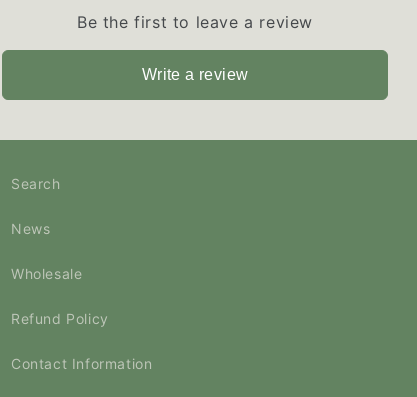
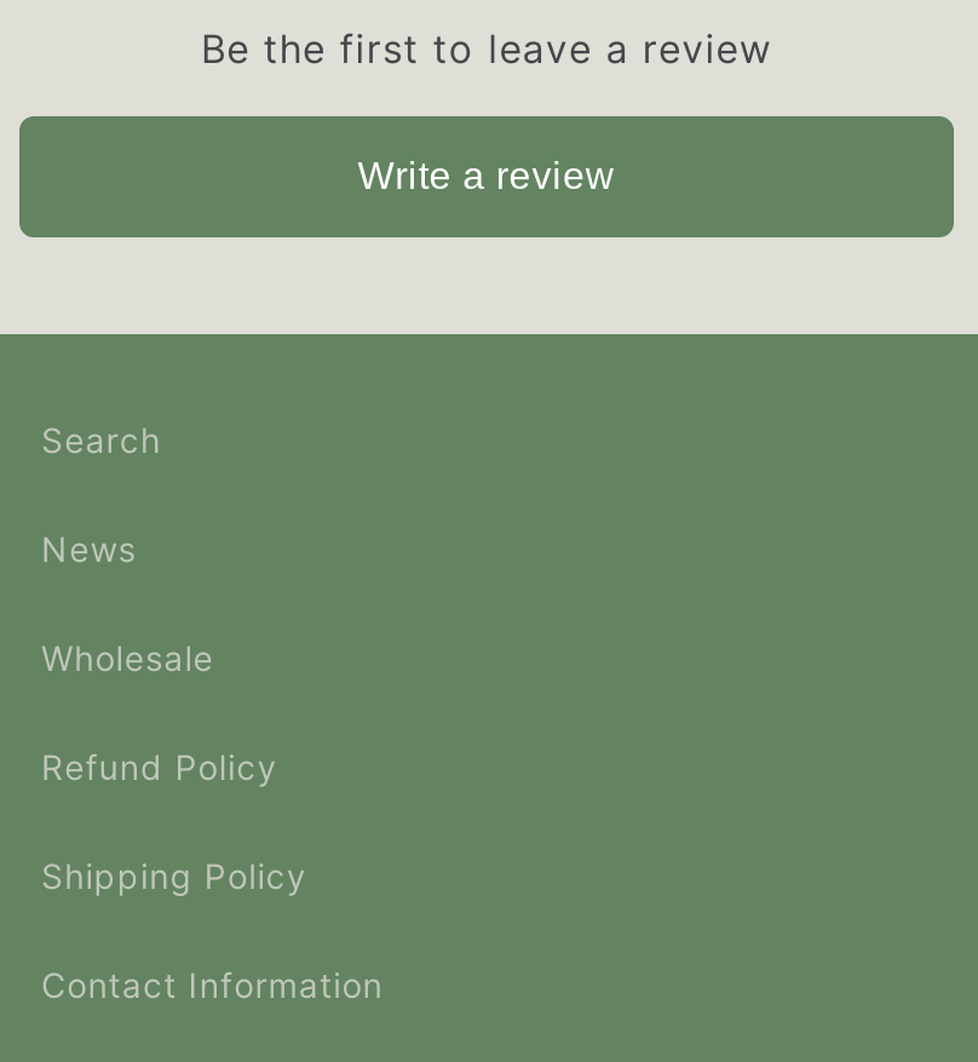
none -> [41,854,307,895] Shipping Policy

